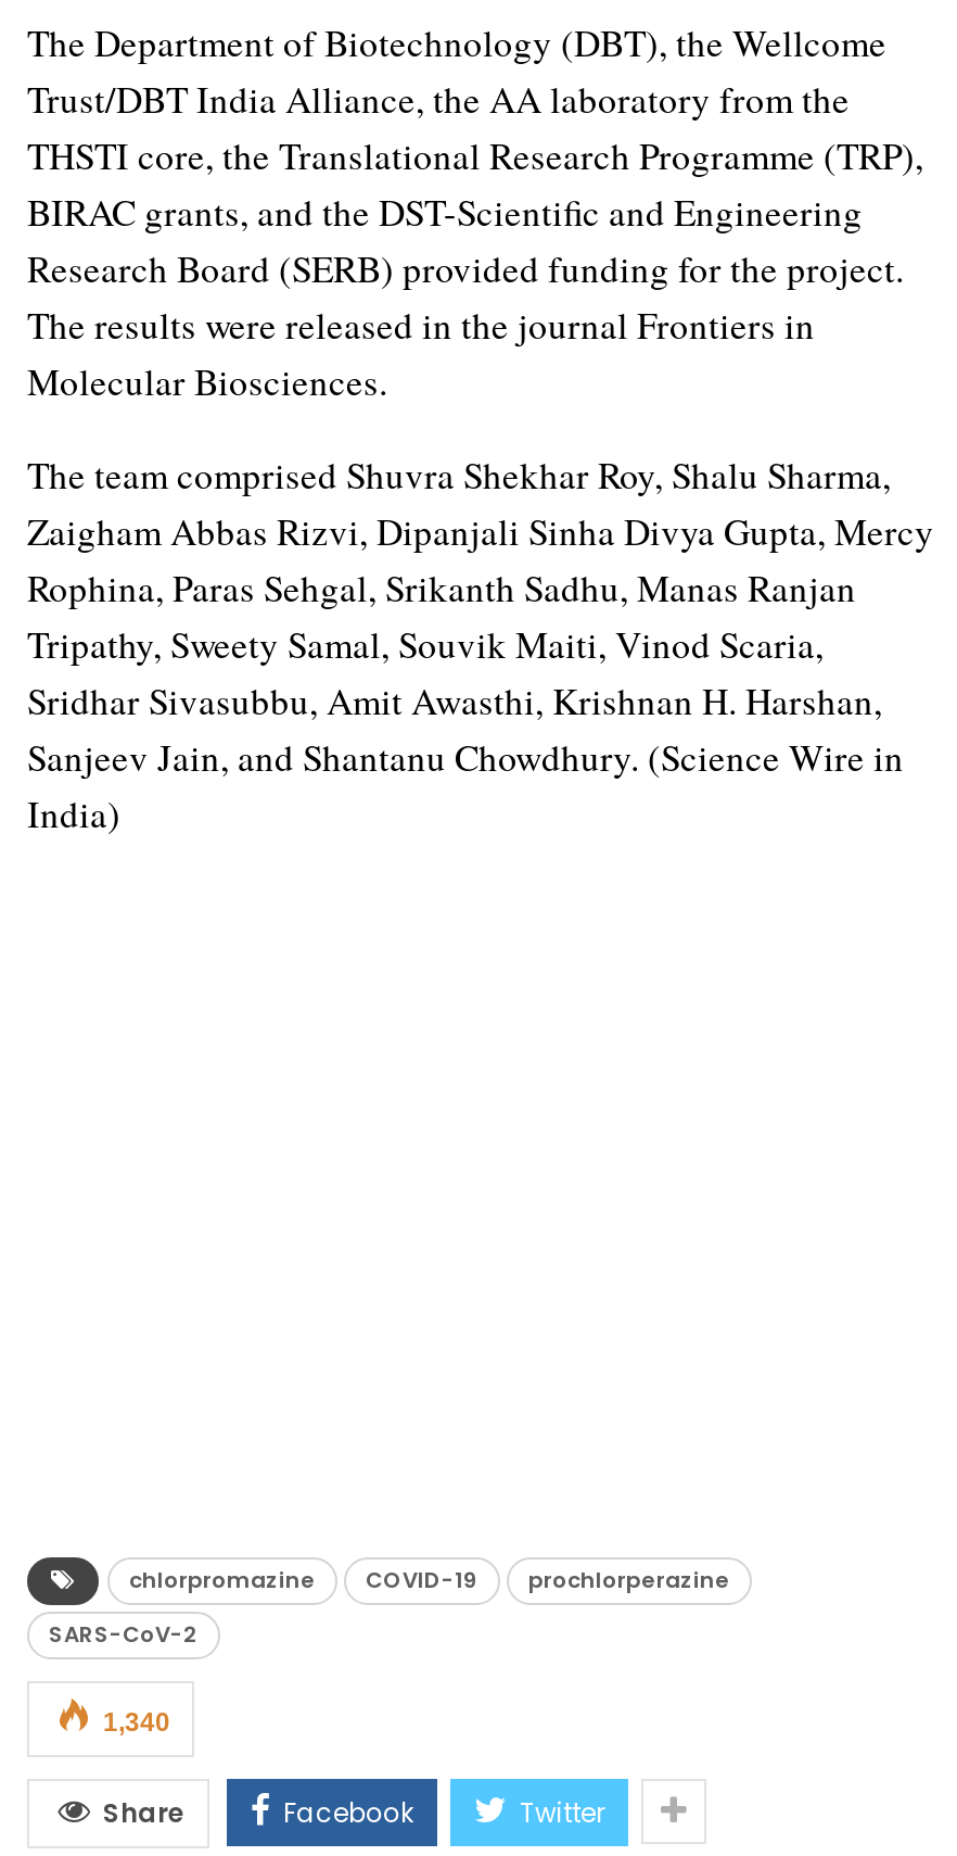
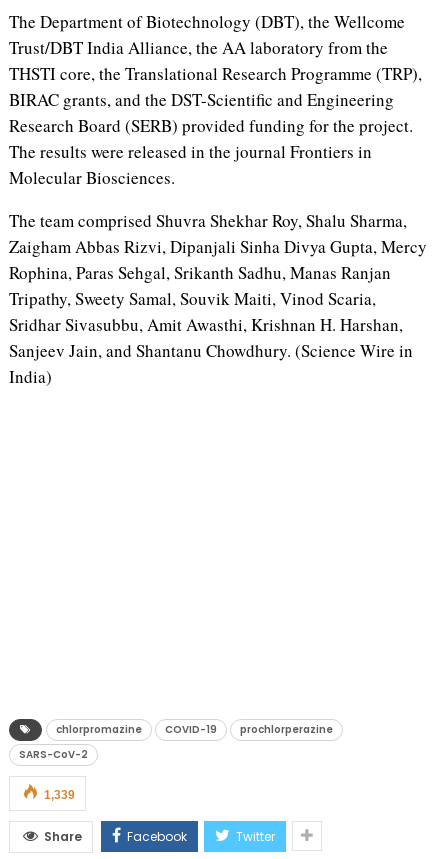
[103,1707,170,1737] 1,340 -> [44,788,75,802] 1,339

